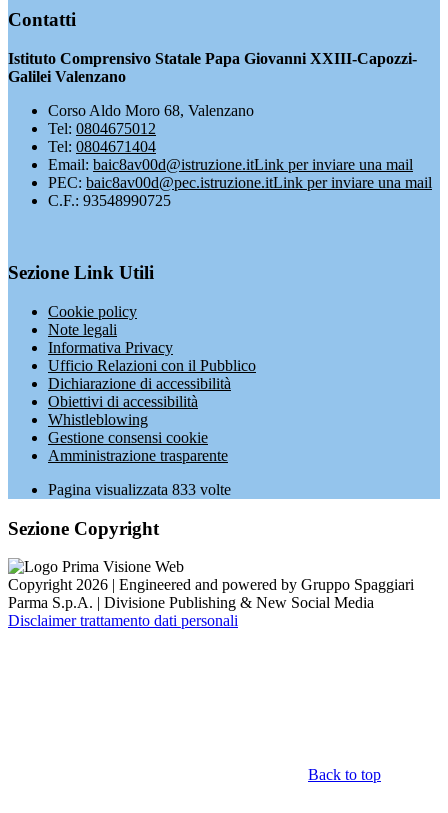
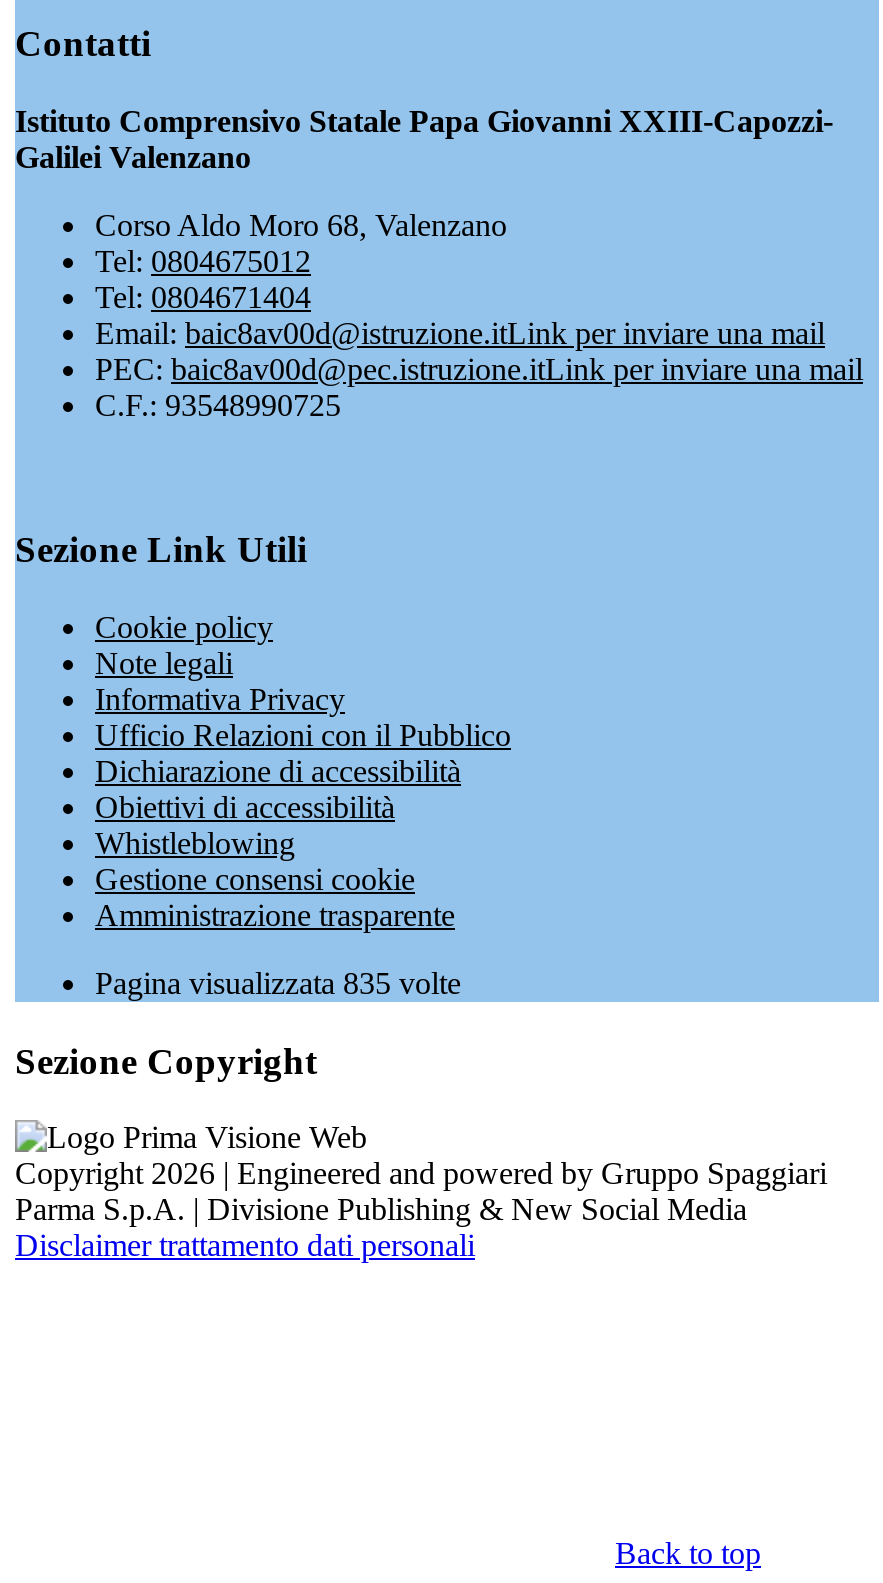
[48,481,231,498] Pagina visualizzata 833 volte -> [95,966,461,1000] Pagina visualizzata 835 volte

